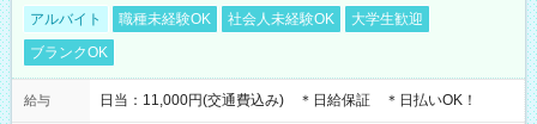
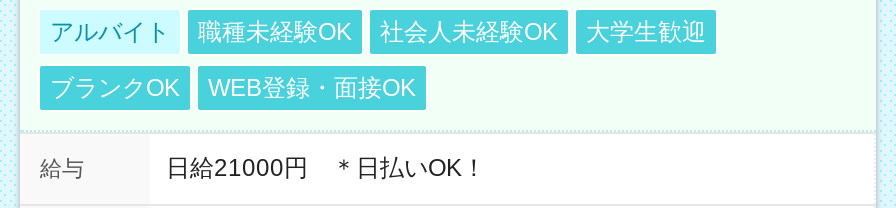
none -> [208,74,416,102] WEB登録・面接OK
[99,92,477,108] 日当：11,000円(交通費込み) ＊日給保証 ＊日払いOK！ -> [166,154,486,182] 日給21000円 ＊日払いOK！

